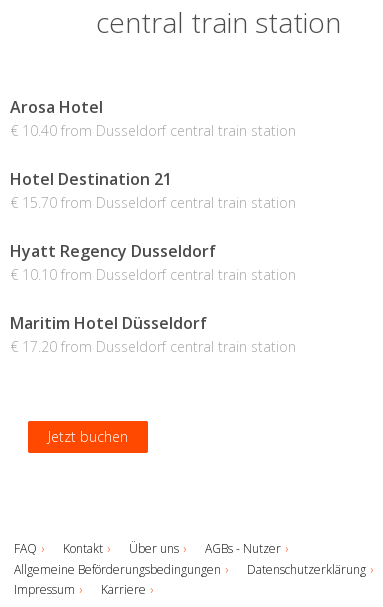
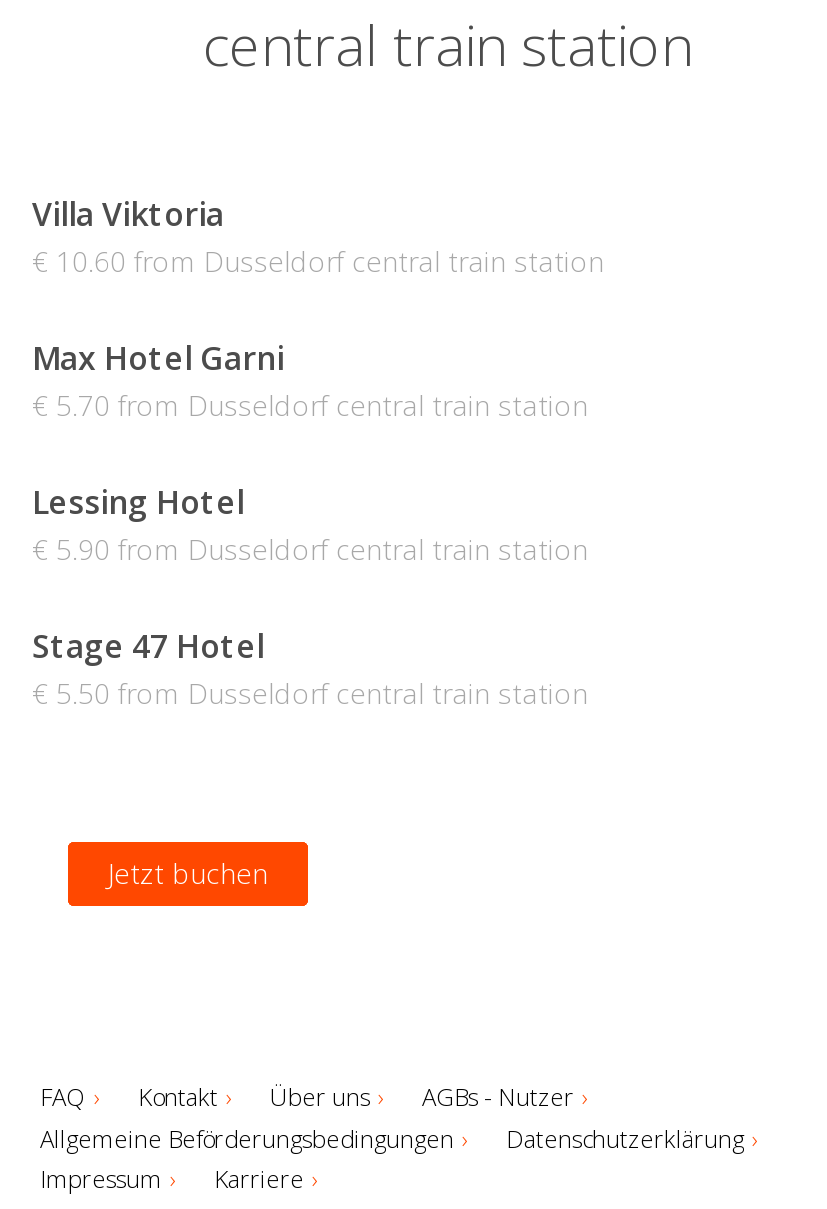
[10,96,296,140] Arosa Hotel | € 10.40 from Dusseldorf central train station -> [32,192,604,280] Villa Viktoria | € 10.60 from Dusseldorf central train station
[10,168,296,212] Hotel Destination 21 | € 15.70 from Dusseldorf central train station -> [32,336,588,424] Max Hotel Garni | € 5.70 from Dusseldorf central train station
[10,240,296,284] Hyatt Regency Dusseldorf | € 10.10 from Dusseldorf central train station -> [32,480,588,568] Lessing Hotel | € 5.90 from Dusseldorf central train station
[10,312,296,356] Maritim Hotel Düsseldorf | € 17.20 from Dusseldorf central train station -> [32,624,588,712] Stage 47 Hotel | € 5.50 from Dusseldorf central train station

